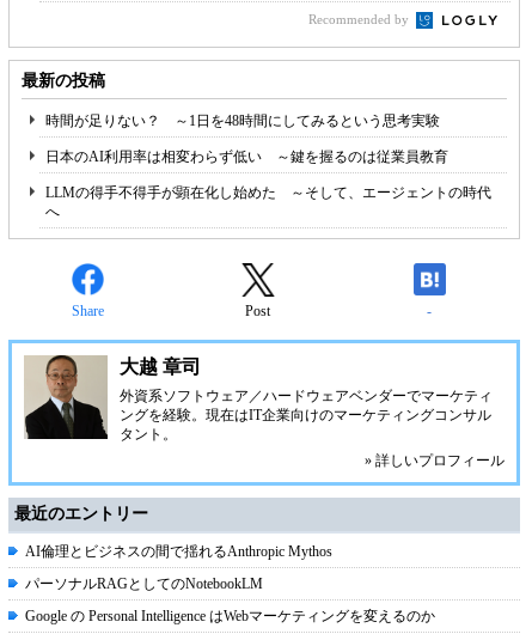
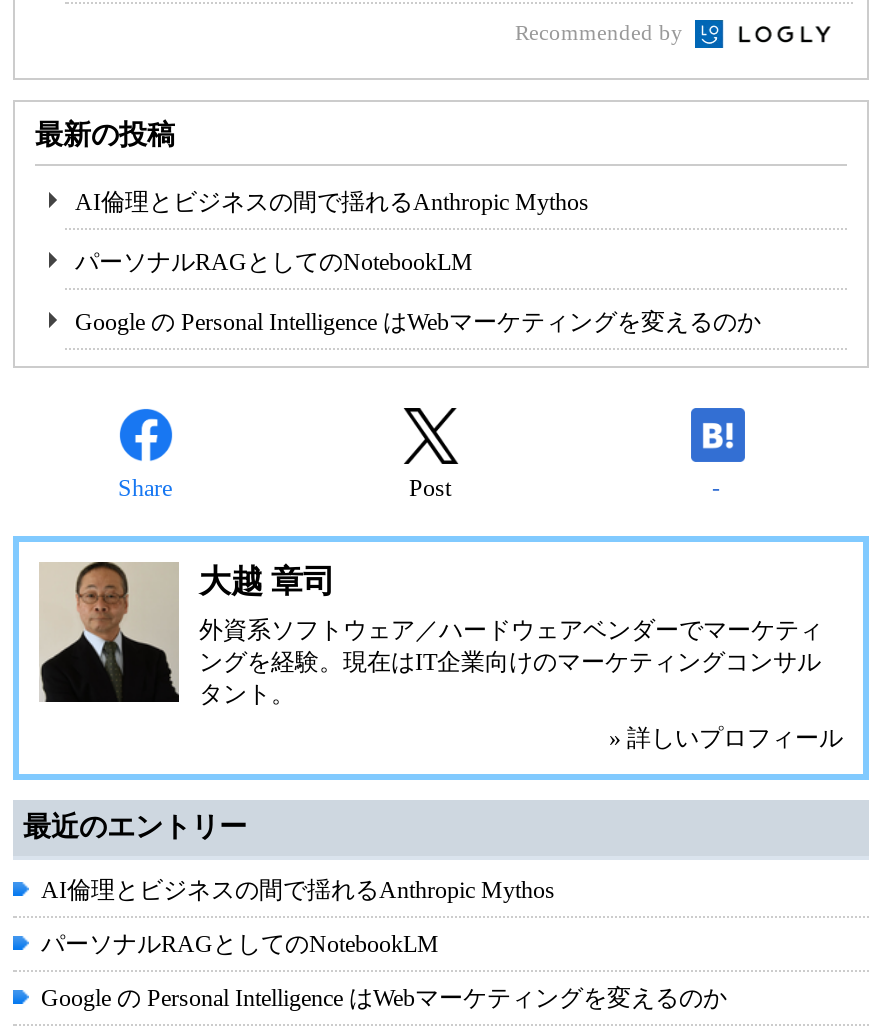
[45,112,440,129] 時間が足りない？ ～1日を48時間にしてみるという思考実験 -> [75,187,589,215] AI倫理とビジネスの間で揺れるAnthropic Mythos
[45,148,448,165] 日本のAI利用率は相変わらず低い ～鍵を握るのは従業員教育 -> [75,247,473,275] パーソナルRAGとしてのNotebookLM
[45,184,491,220] LLMの得手不得手が顕在化し始めた ～そして、エージェントの時代 | へ -> [75,307,761,335] Google の Personal Intelligence はWebマーケティングを変えるのか

